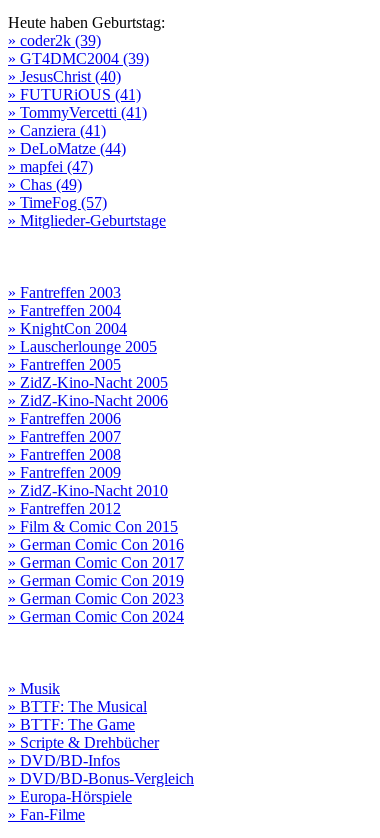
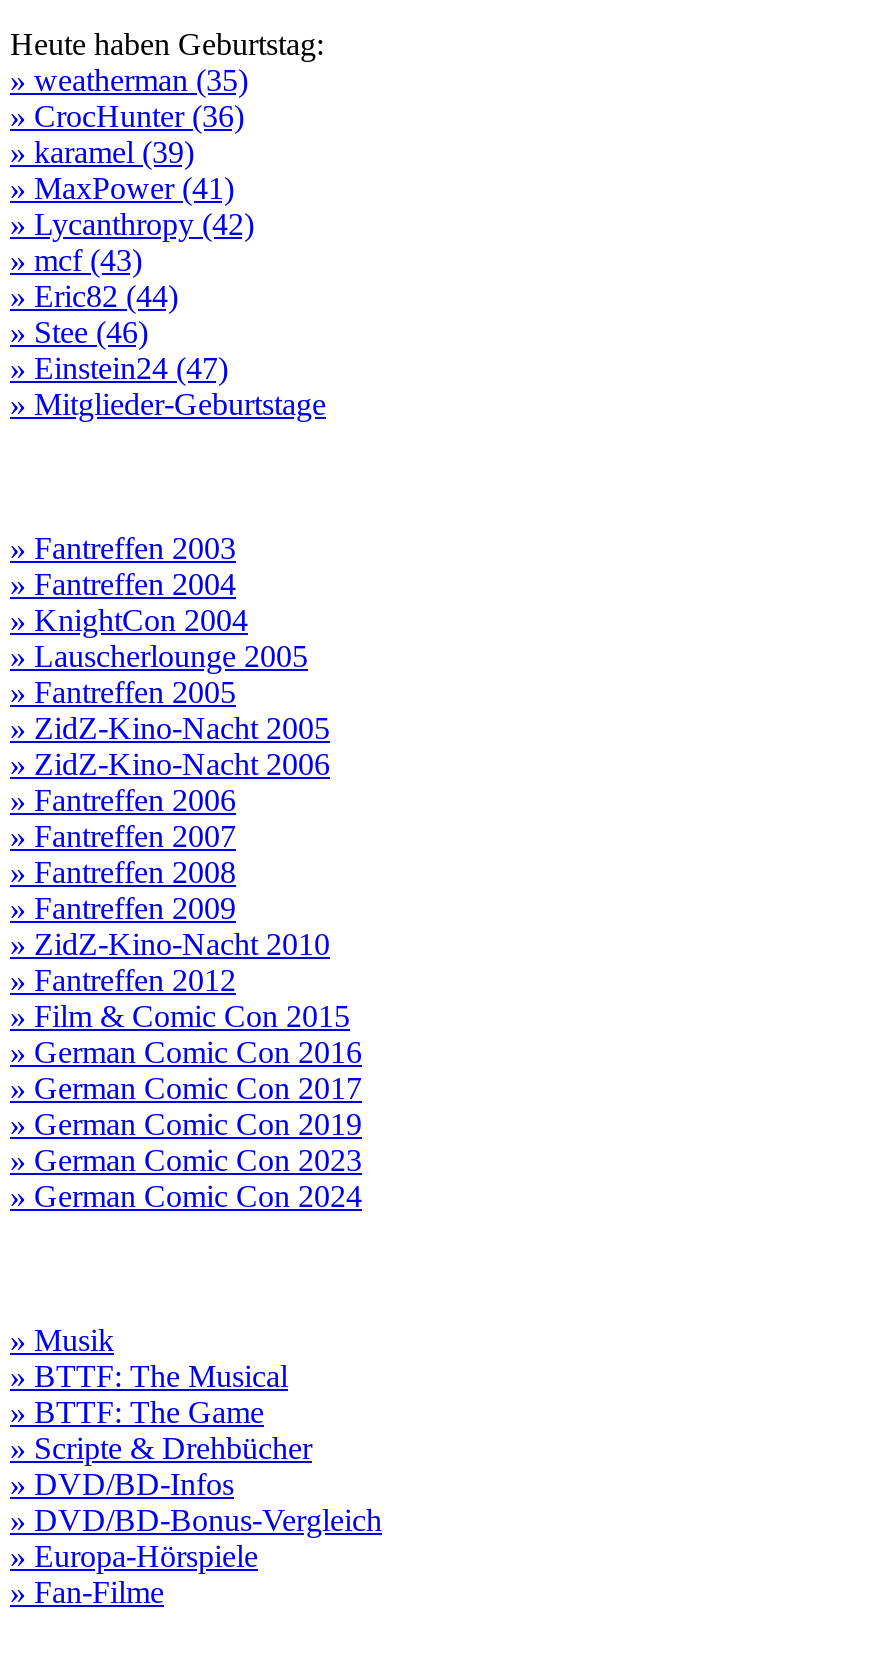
[8,32,149,211] » coder2k (39) | » GT4DMC2004 (39) | » JesusChrist (40) | » FUTURiOUS (41) | » TommyVercetti (41) | » Canziera (41) | » DeLoMatze (44) | » mapfei (47) | » Chas (49) | » TimeFog (57) -> [10,63,254,385] » weatherman (35) | » CrocHunter (36) | » karamel (39) | » MaxPower (41) | » Lycanthropy (42) | » mcf (43) | » Eric82 (44) | » Stee (46) | » Einstein24 (47)

